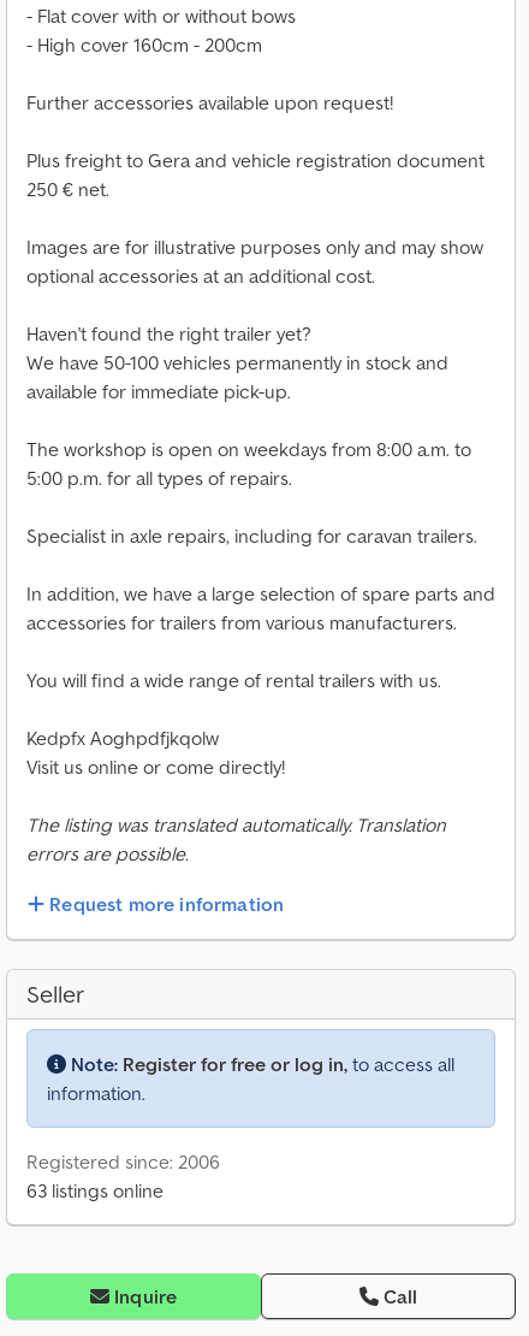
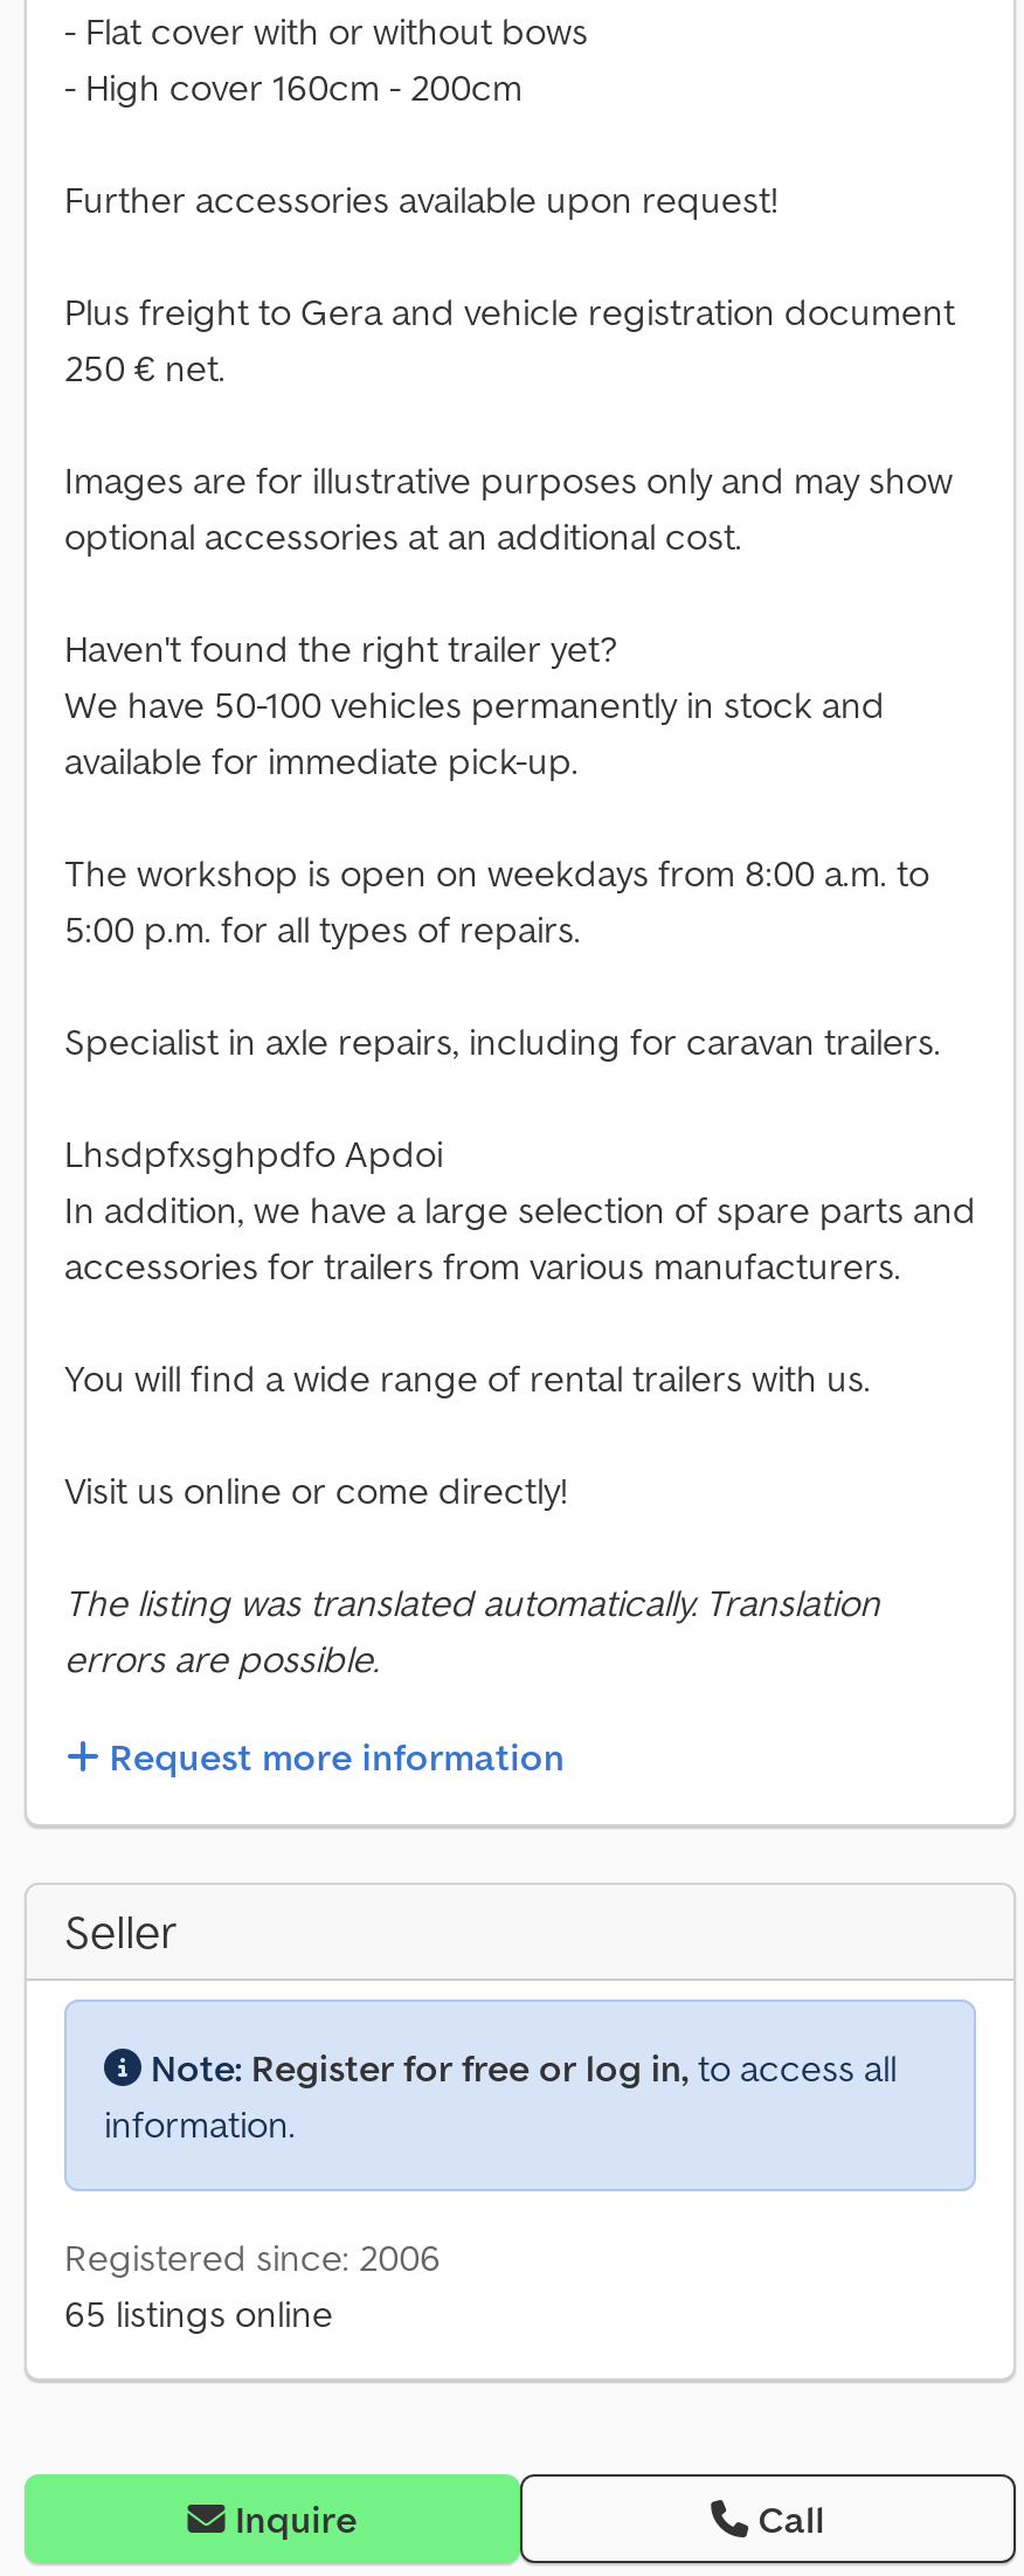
none -> [64,1130,443,1176] Lhsdpfxsghpdfo Apdoi
moved [26,581,495,692] -> [64,1186,976,1401]: In addition, we have a large selection of spare parts and | accessories for trailers from various manufacturers. | You will find a wide range of rental trailers with us.
[26,726,219,750] Kedpfx Aoghpdfjkqolw -> none
[26,1178,164,1203] 63 listings online -> [64,2290,333,2337] 65 listings online

